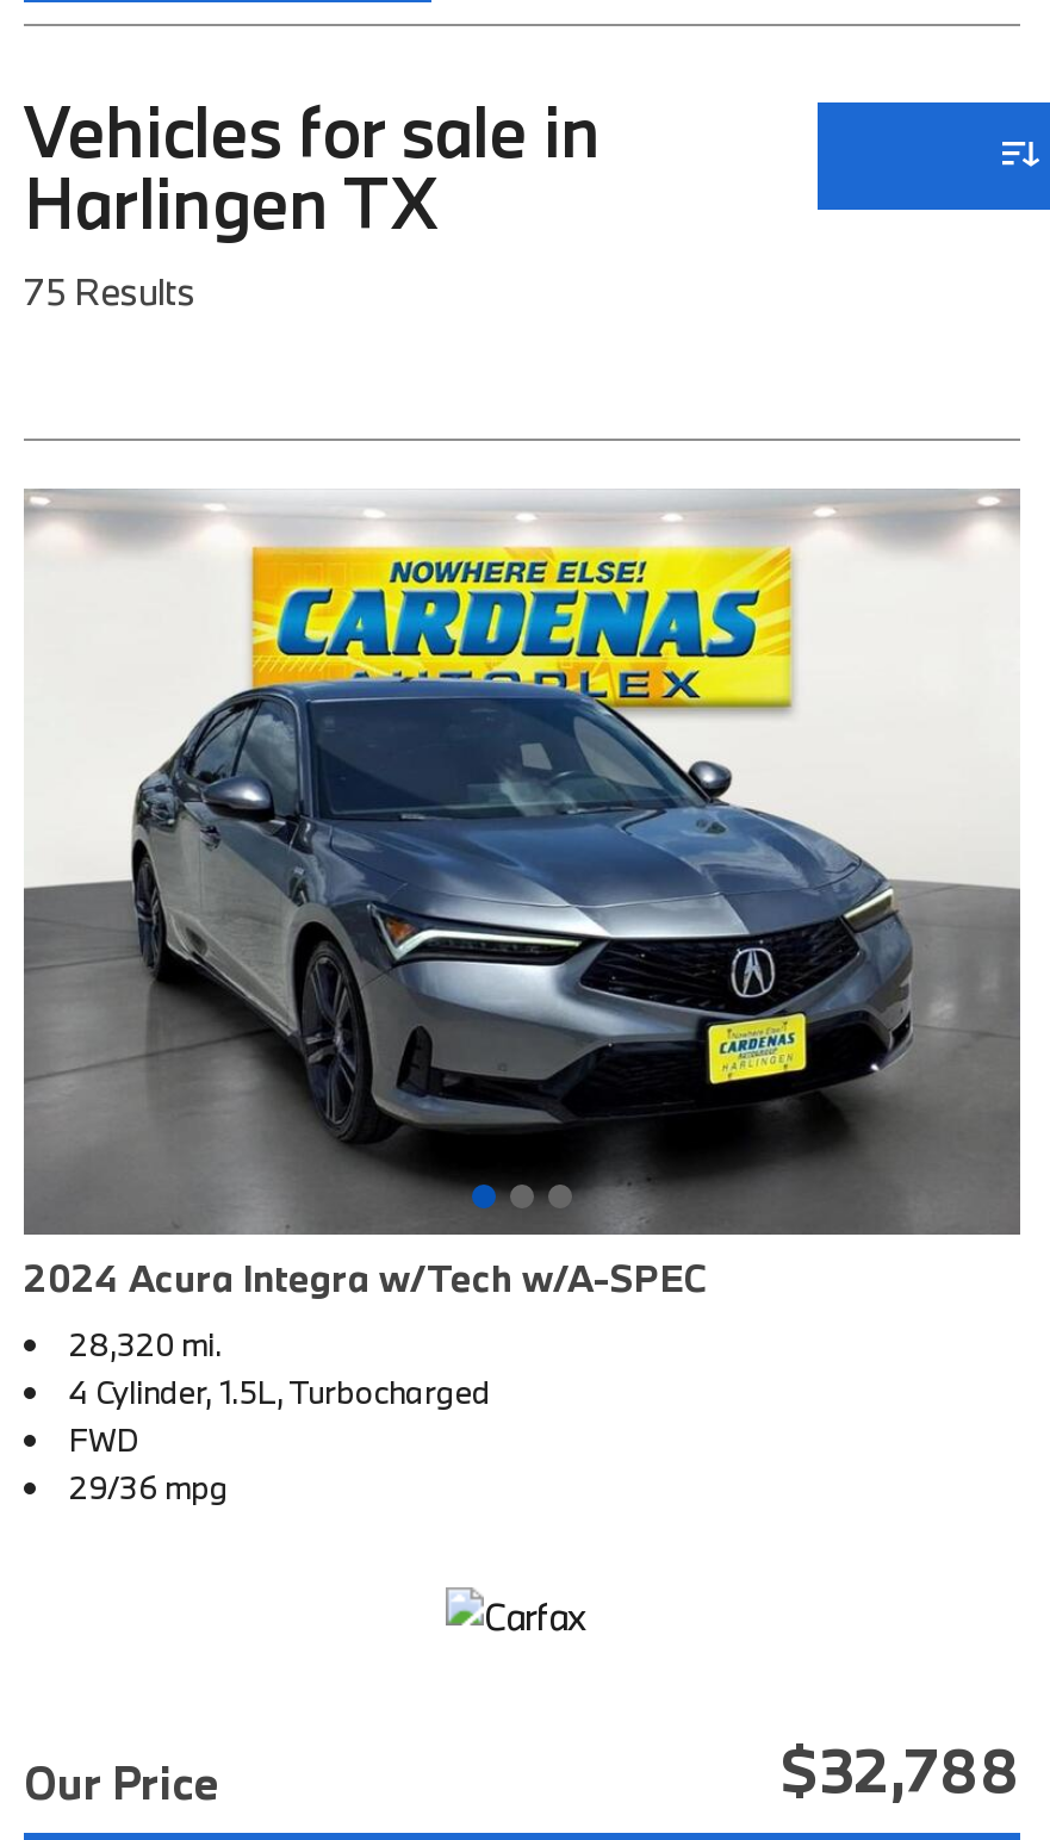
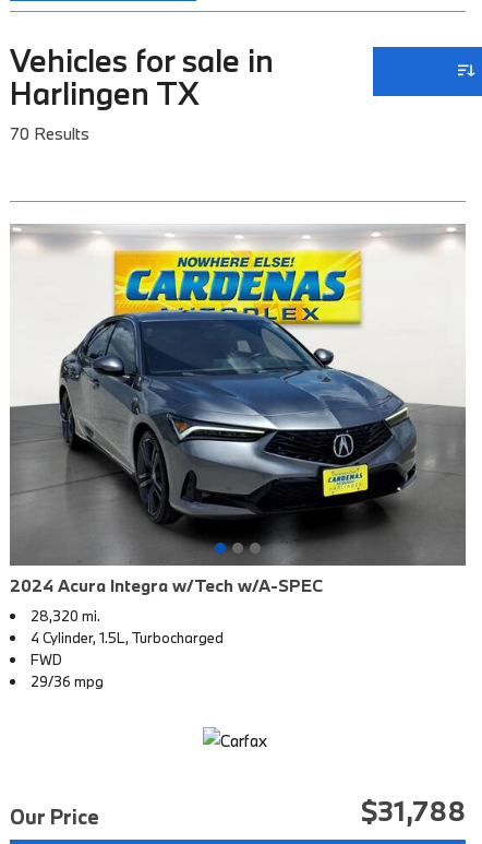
[24,266,195,313] 75 Results -> [10,122,89,144] 70 Results
[779,1730,1020,1809] $32,788 -> [360,793,466,829] $31,788

